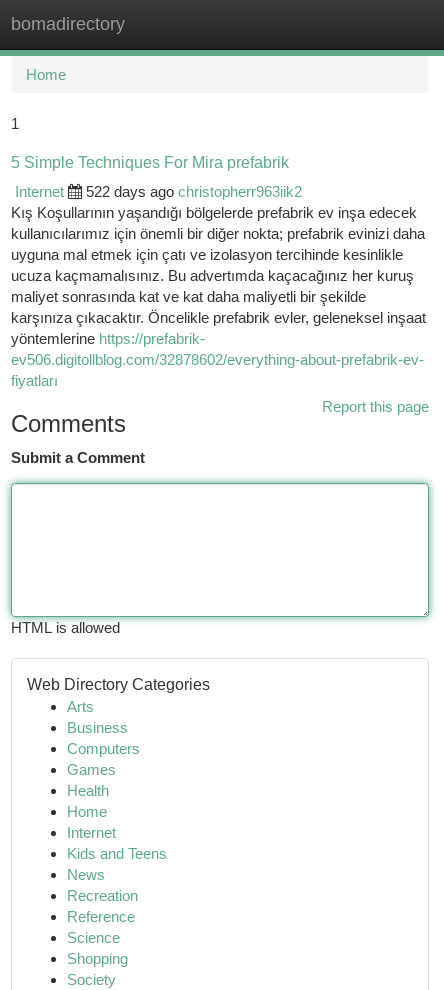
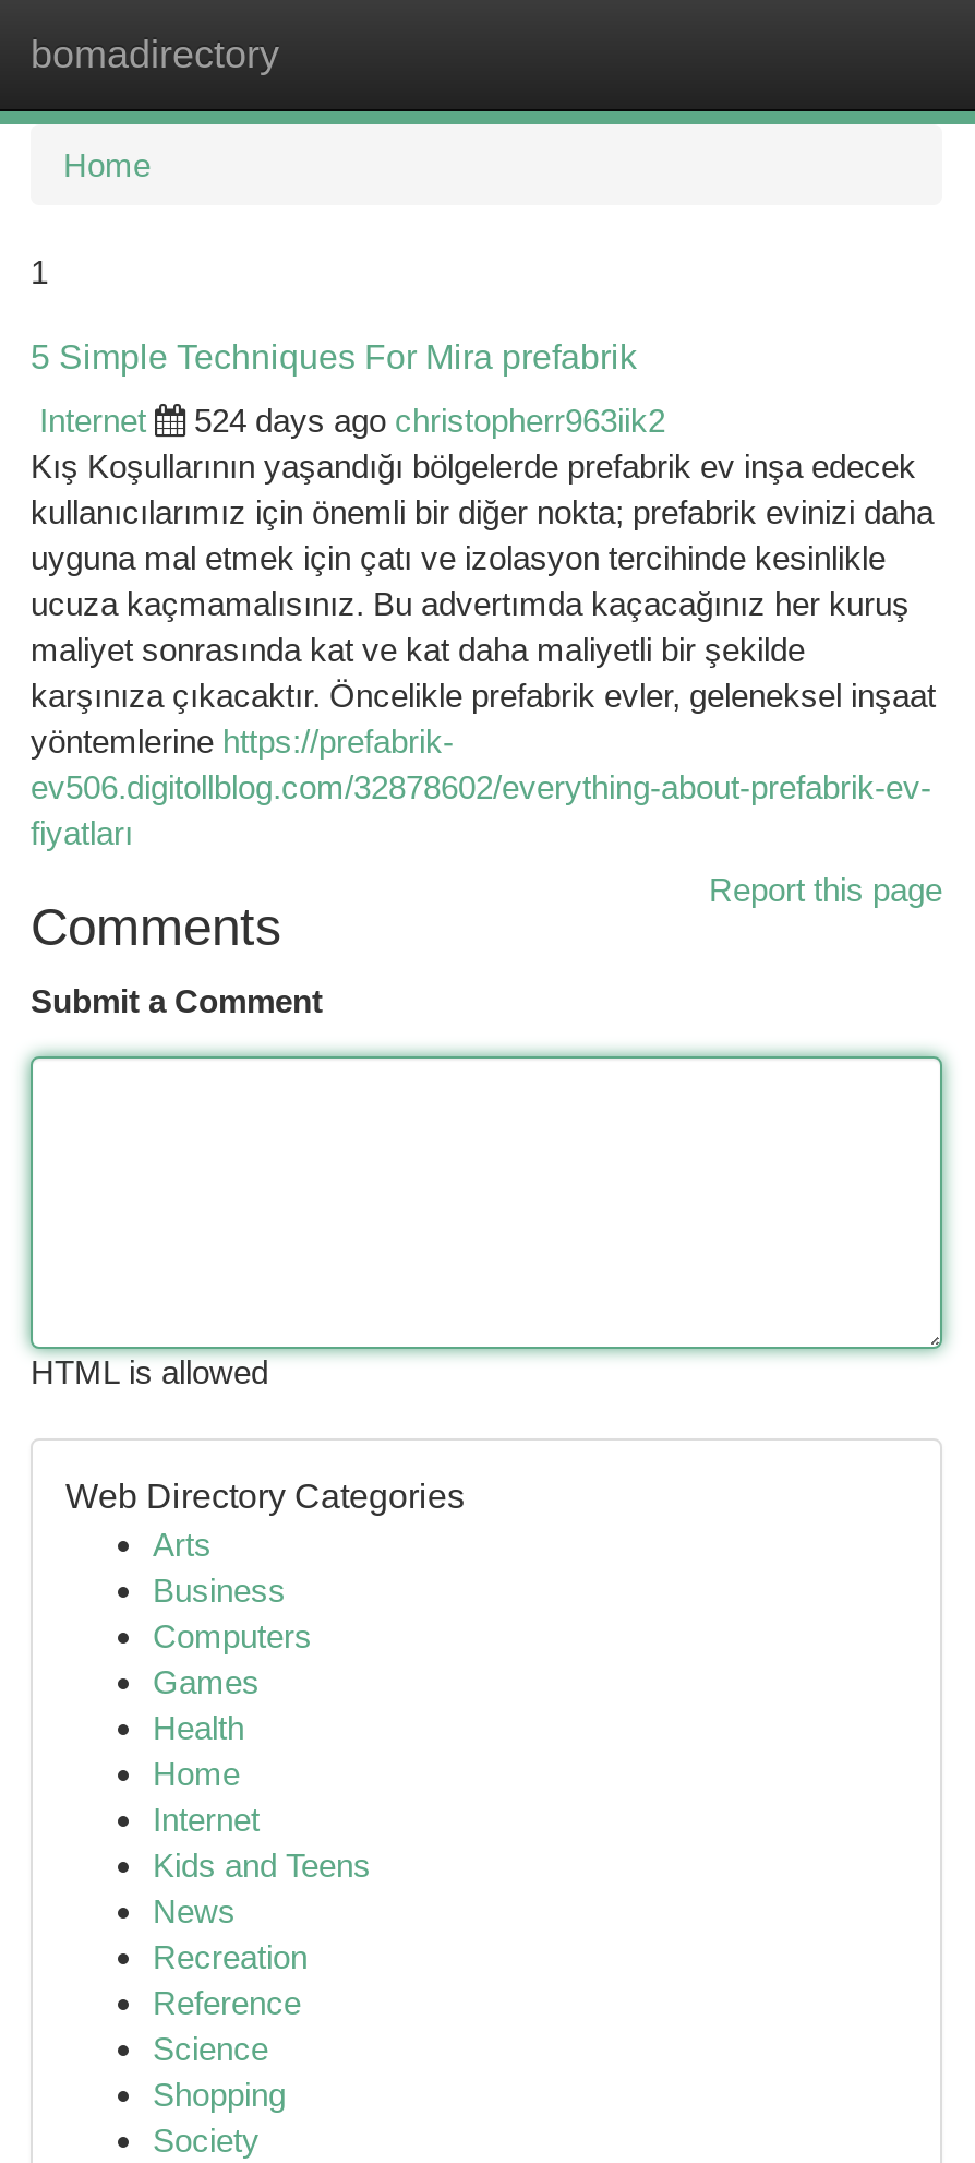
[86,183,302,200] 522 days ago christopherr963iik2 -> [194,402,665,439] 524 days ago christopherr963iik2

